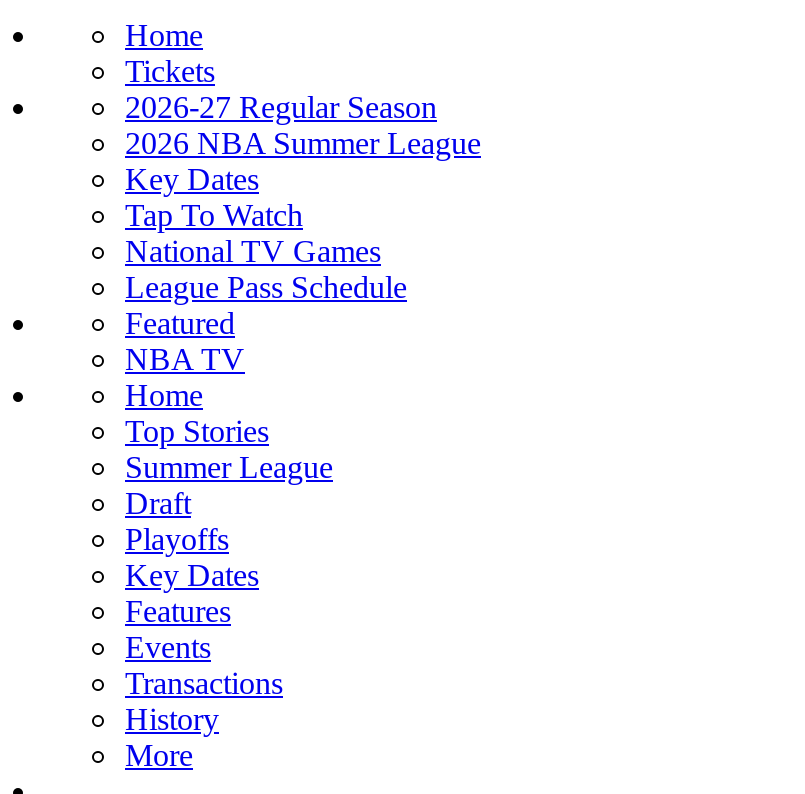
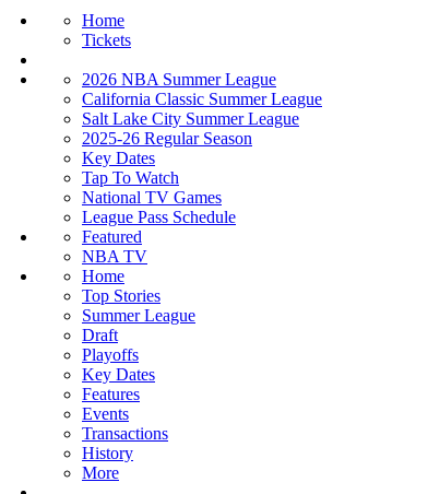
[125,90,437,124] 2026-27 Regular Season -> none
none -> [82,90,322,148] California Classic Summer League | Salt Lake City Summer League | 2025-26 Regular Season

